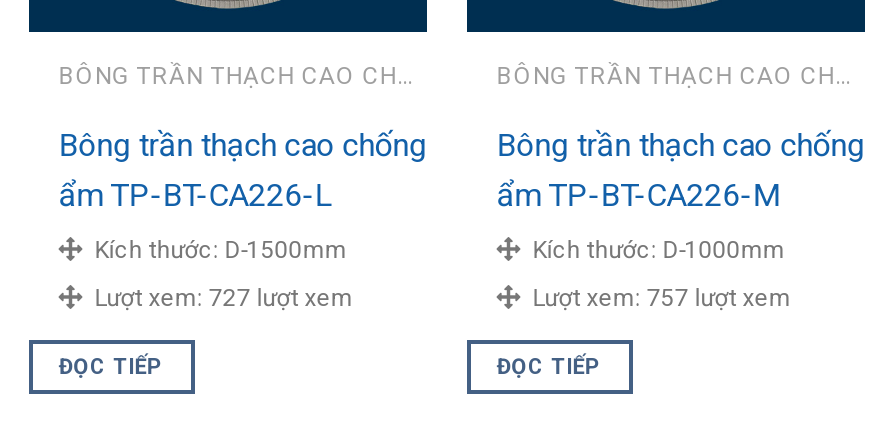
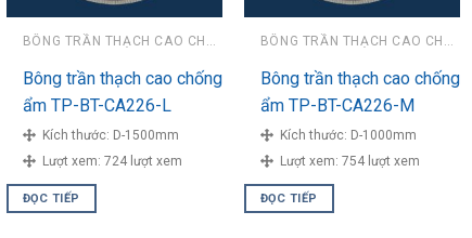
[83,284,353,312] Lượt xem: 727 lượt xem -> [36,154,182,169] Lượt xem: 724 lượt xem
[521,284,791,312] Lượt xem: 757 lượt xem -> [273,154,420,169] Lượt xem: 754 lượt xem

